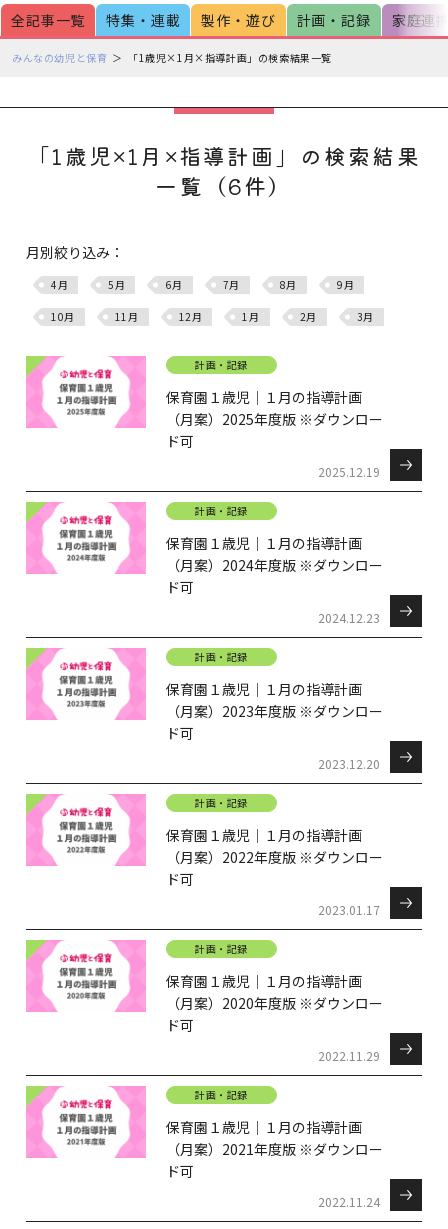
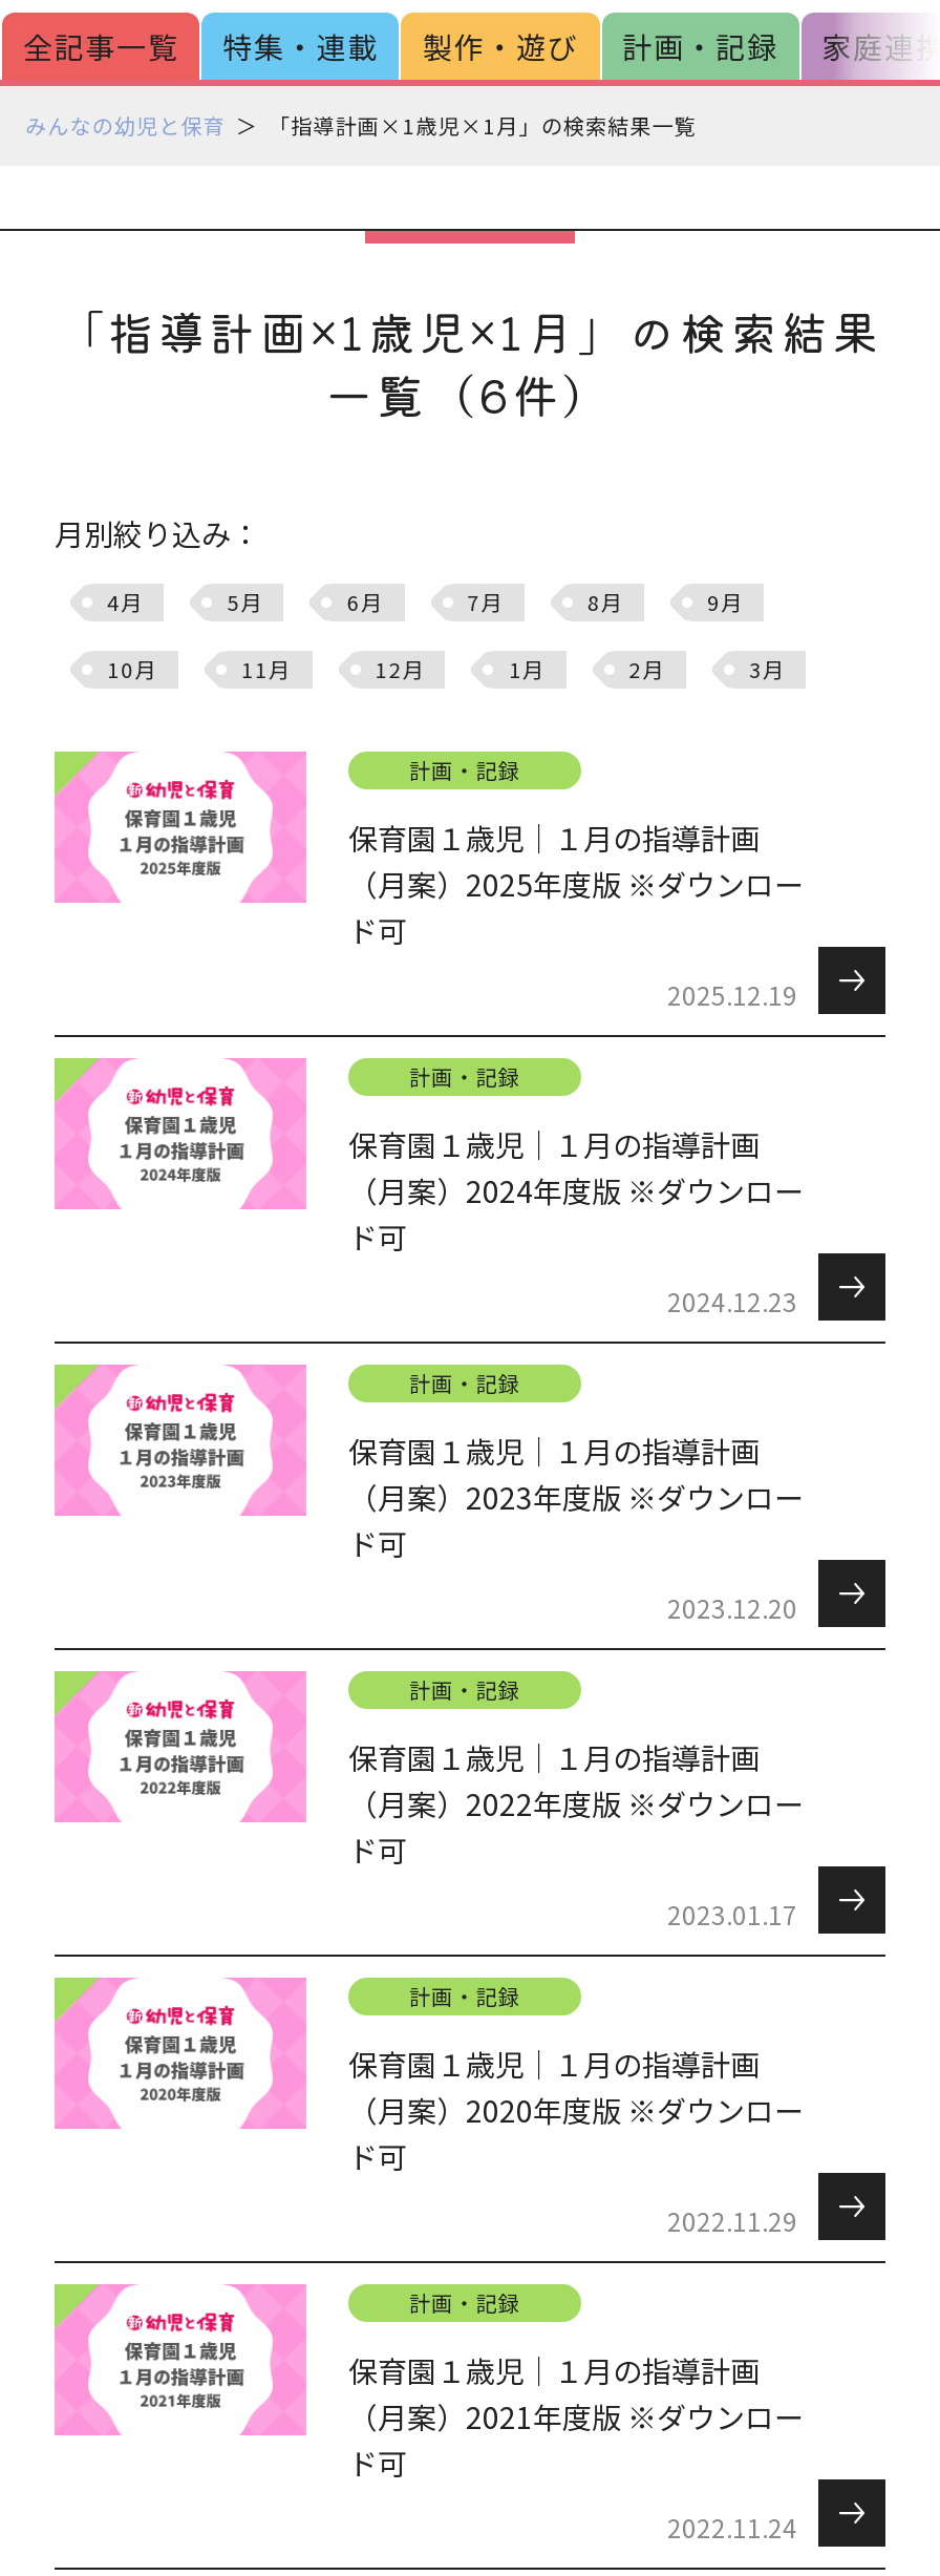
[128,50,332,65] 「1歳児×1月×指導計画」の検索結果一覧 -> [269,109,697,141] 「指導計画×1歳児×1月」の検索結果一覧
[27,139,421,171] 「1歳児×1月×指導計画」の検索結果 -> [57,296,883,363] 「指導計画×1歳児×1月」の検索結果

